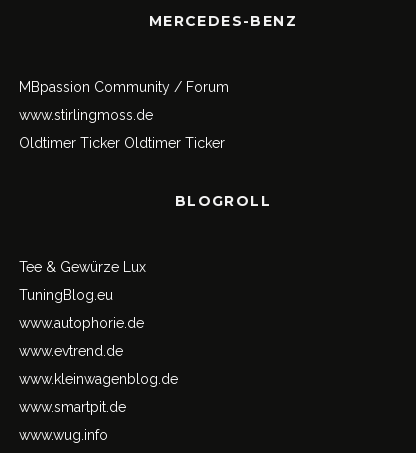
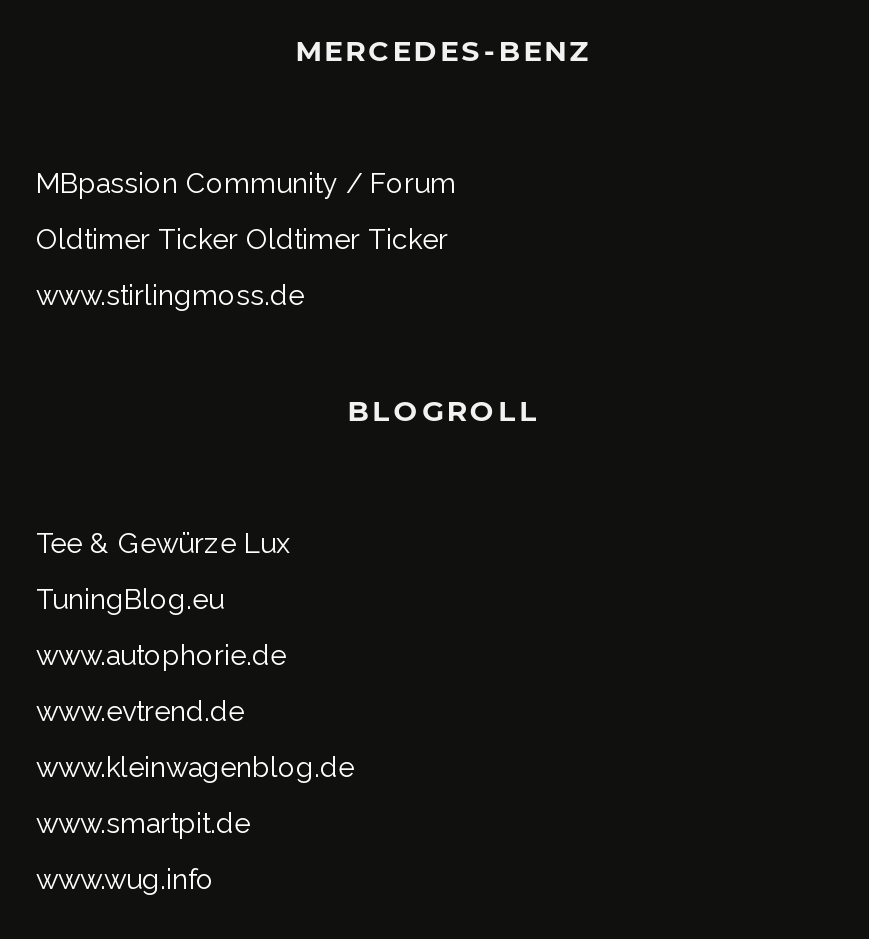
moved [19,107,153,123] -> [36,279,304,311]: www.stirlingmoss.de
moved [19,135,225,151] -> [36,223,448,255]: Oldtimer Ticker Oldtimer Ticker

